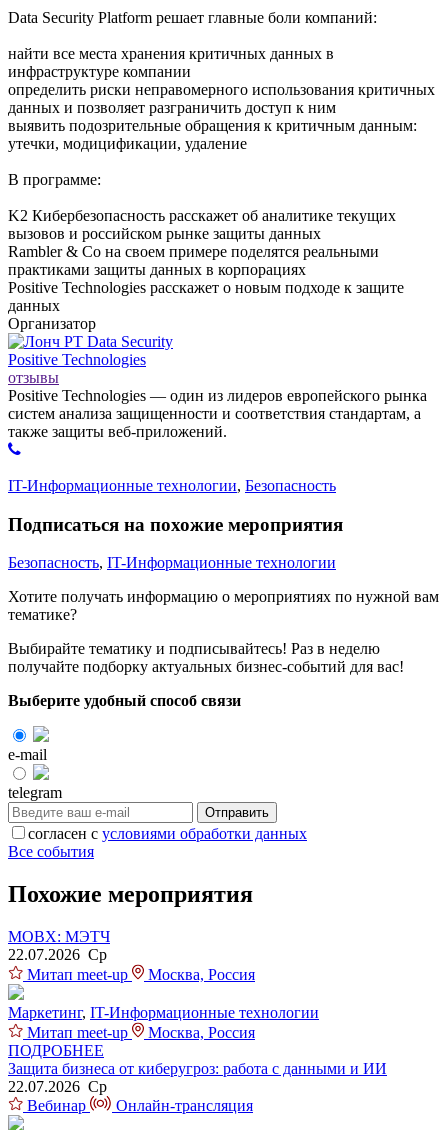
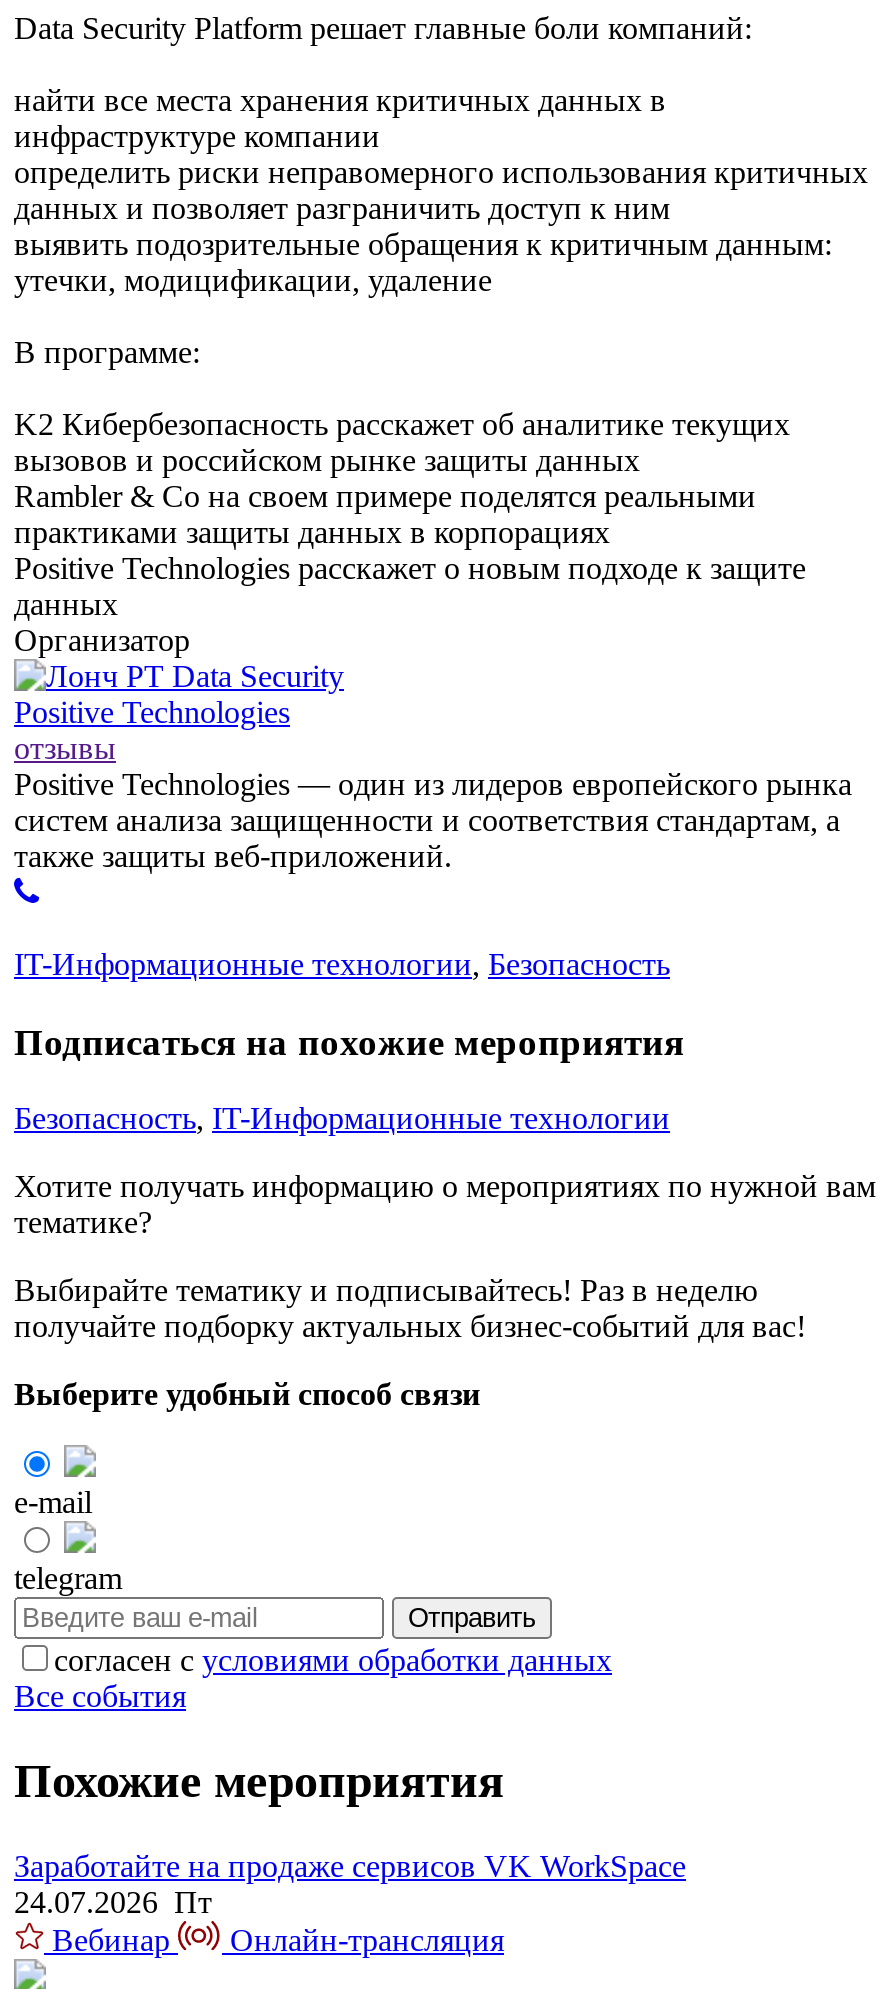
[8,928,387,1095] MOBX: МЭТЧ | 22.07.2026 Ср | Митап meet-up | Москва, Россия | Маркетинг, IT-Информационные технологии | Митап meet-up | Москва, Россия | ПОДРОБНЕЕ | Защита бизнеса от киберугроз: работа с данными и ИИ | 22.07.2026 Ср -> [14,1849,686,1919] Заработайте на продаже сервисов VK WorkSpace | 24.07.2026 Пт

